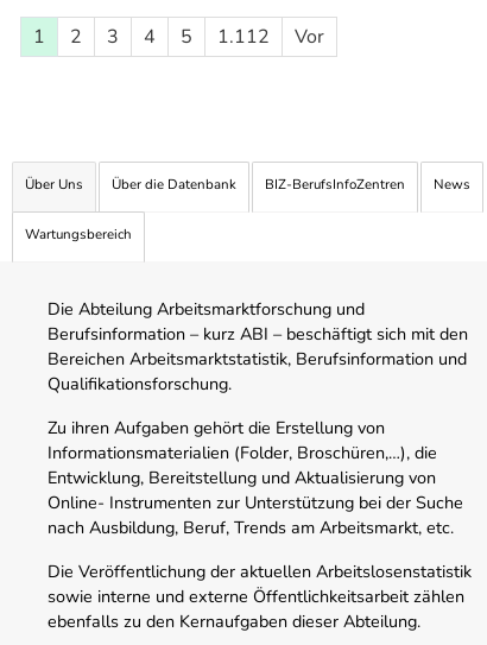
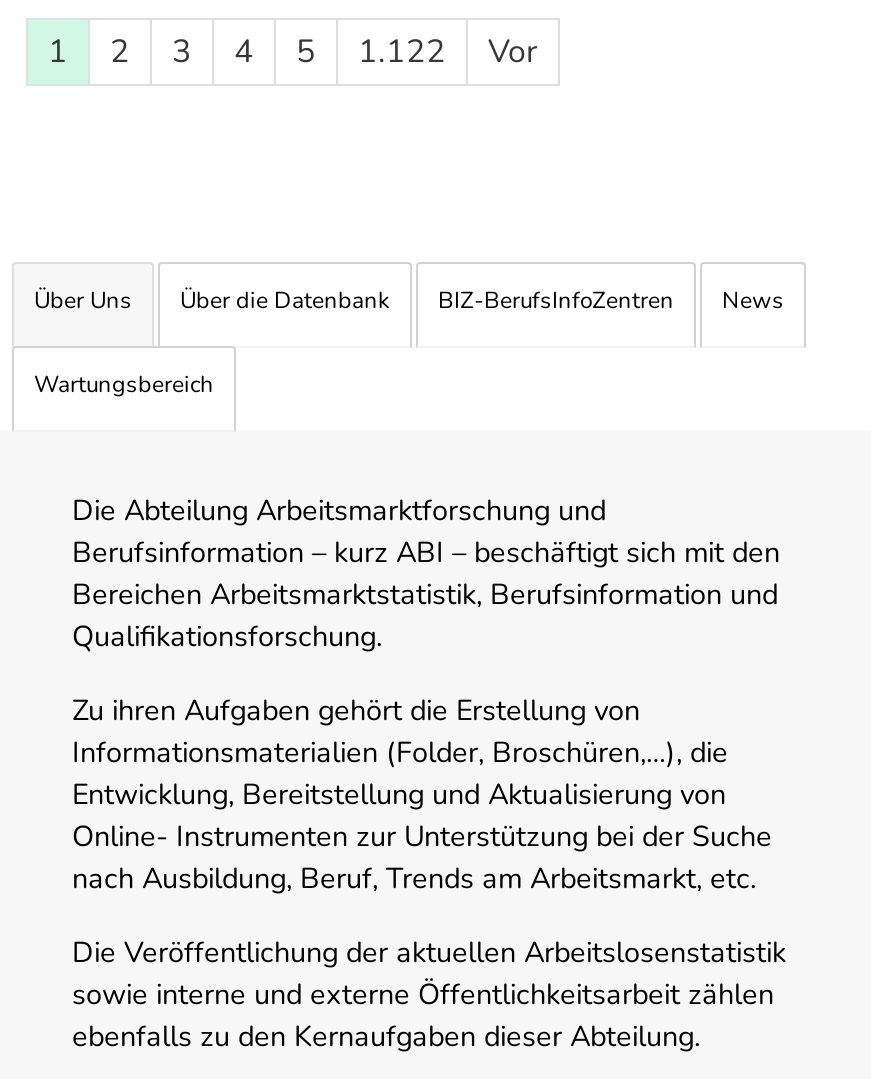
[33,24,324,50] 1 2 3 4 5 1.112 Vor -> [48,30,538,74] 1 2 3 4 5 1.122 Vor

